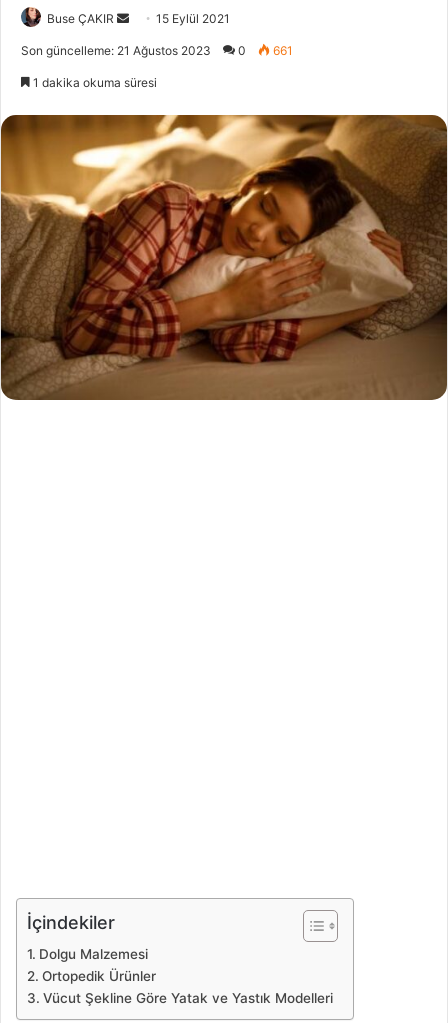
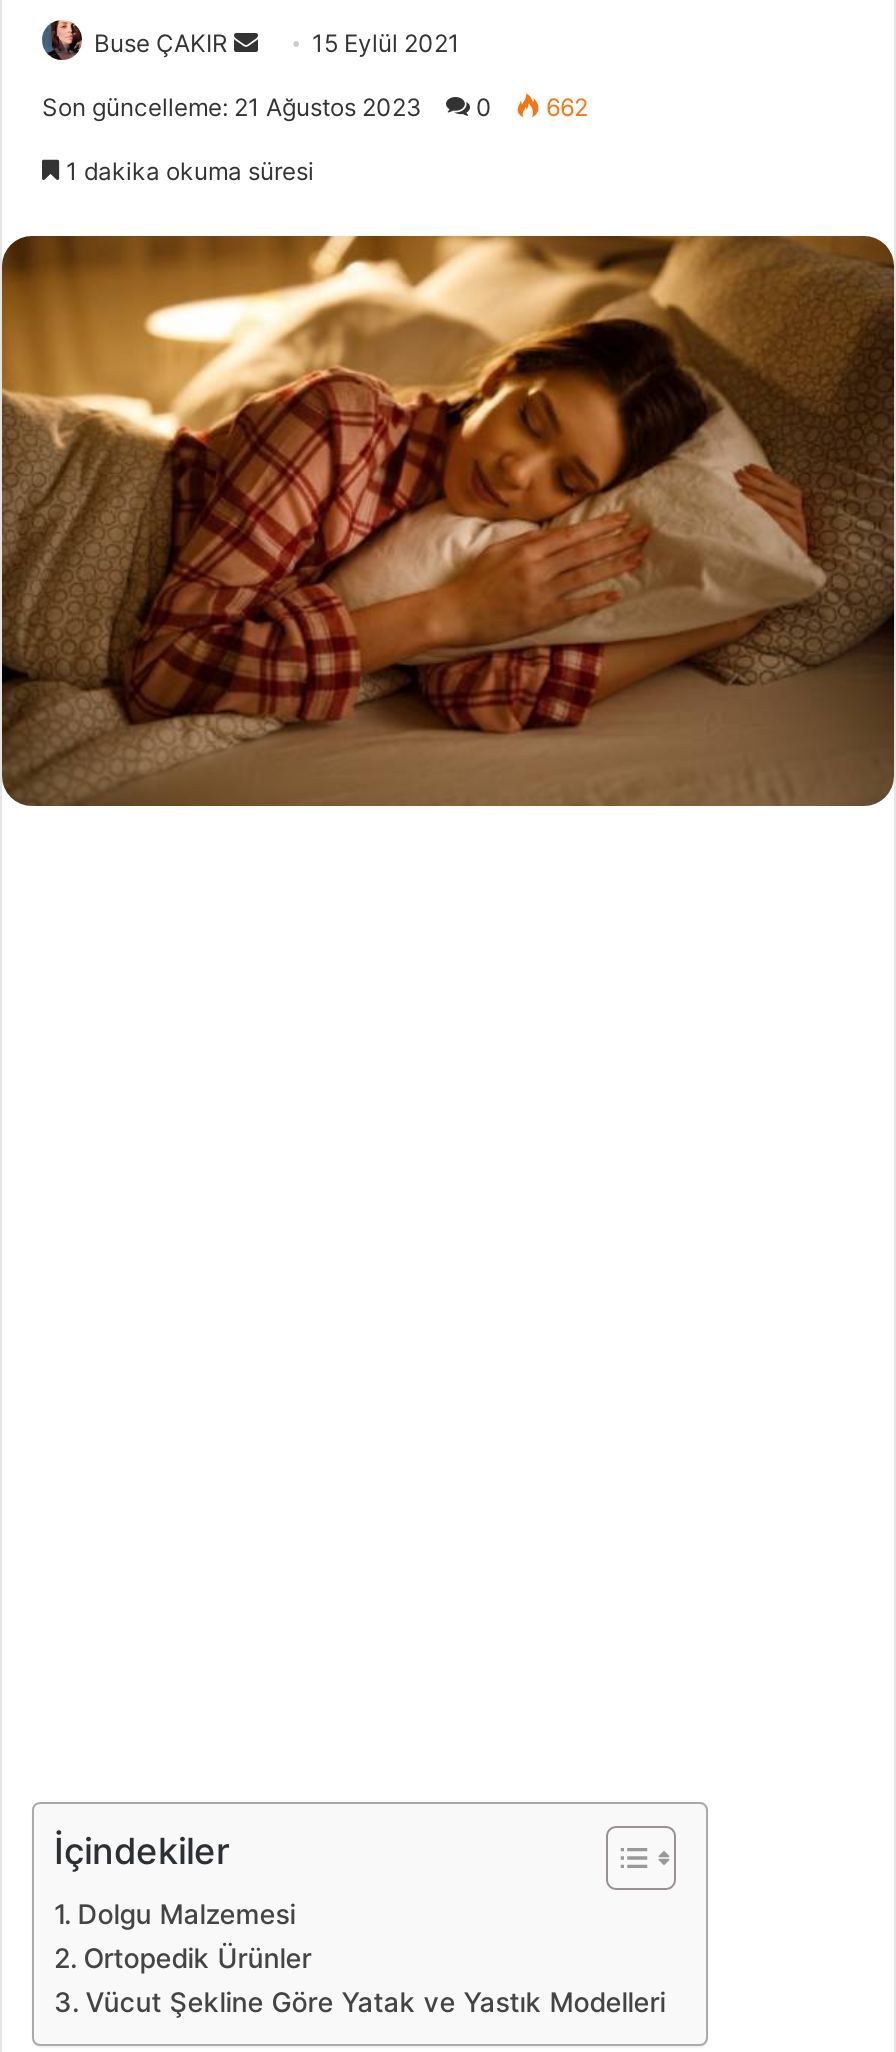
[21,43,293,58] Son güncelleme: 21 Ağustos 2023 0 661 -> [42,92,588,122] Son güncelleme: 21 Ağustos 2023 0 662

